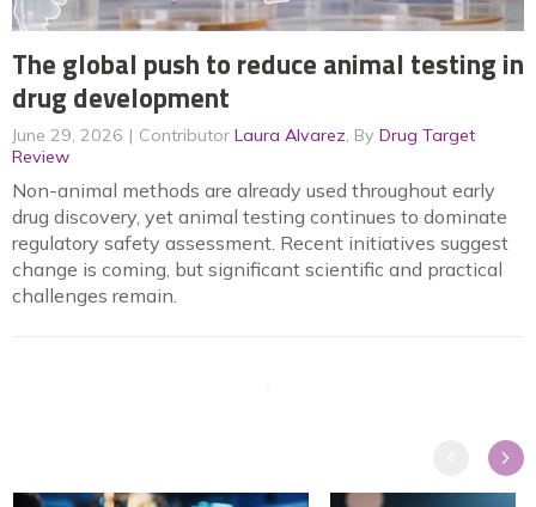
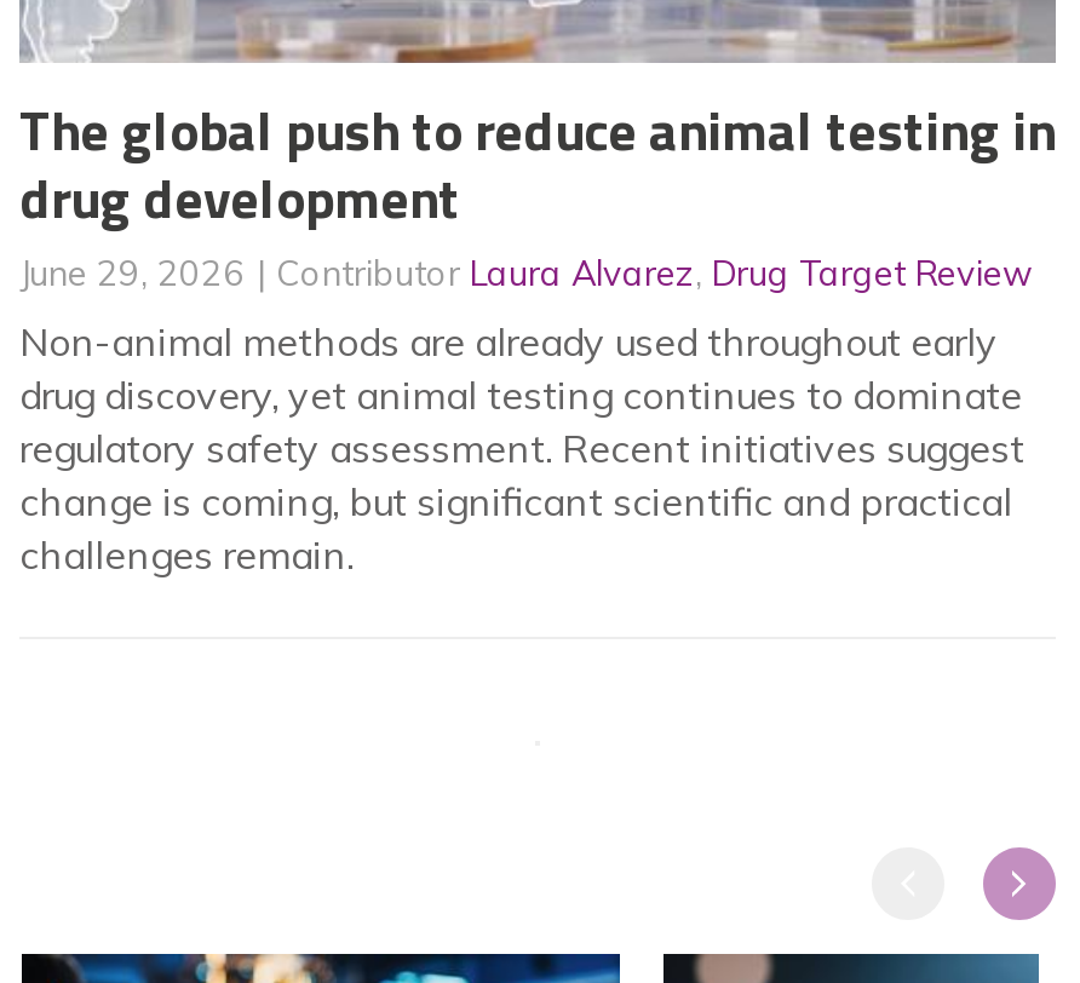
[12,125,475,168] Contributor Laura Alvarez, By Drug Target | Review -> [276,253,1032,296] Contributor Laura Alvarez, Drug Target Review

